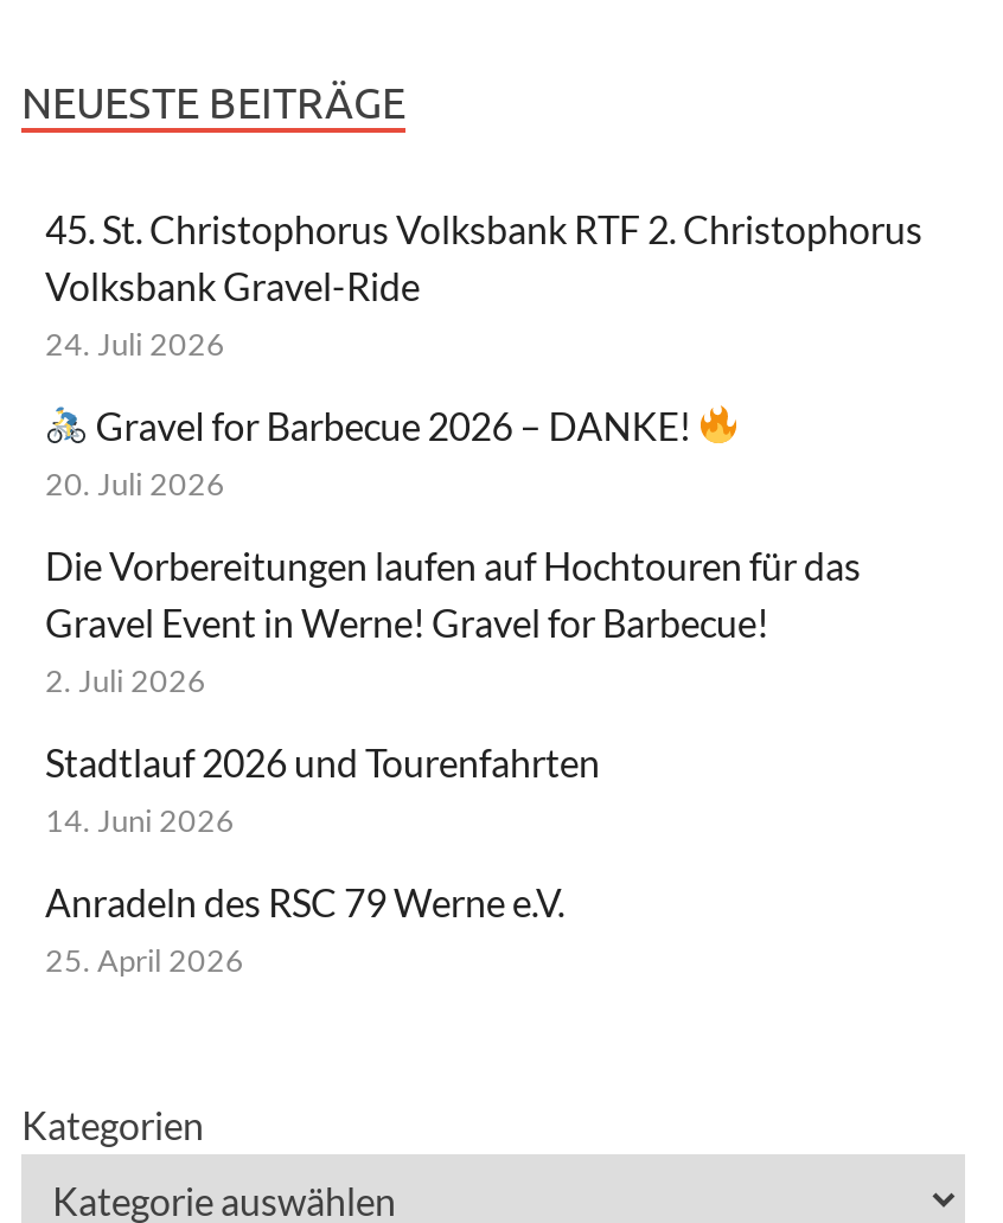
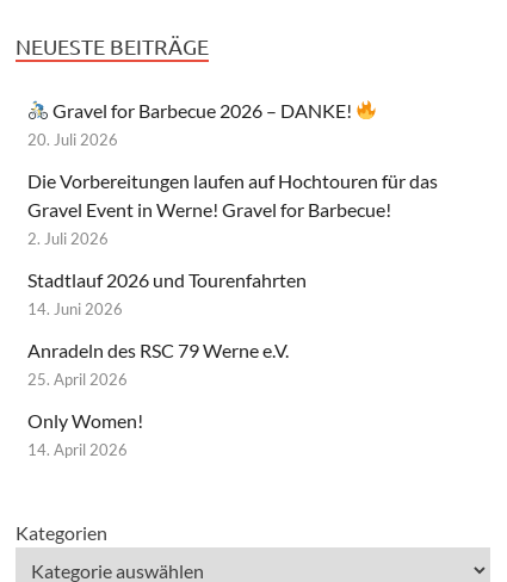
[45,205,922,362] 45. St. Christophorus Volksbank RTF 2. Christophorus | Volksbank Gravel-Ride | 24. Juli 2026 -> none
moved [45,402,861,978] -> [27,99,438,388]: Gravel for Barbecue 2026 – DANKE! | 20. Juli 2026 | Die Vorbereitungen laufen auf Hochtouren für das | ... | Anradeln des RSC 79 Werne e.V. | 25. April 2026
none -> [27,409,143,459] Only Women! | 14. April 2026

